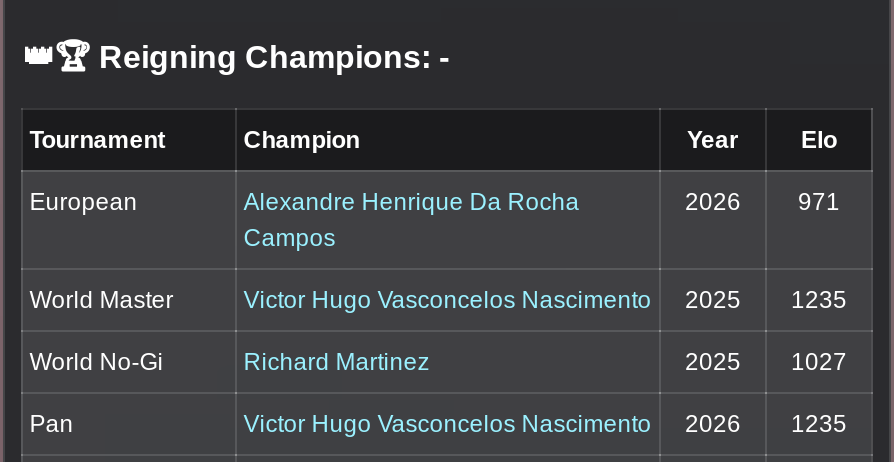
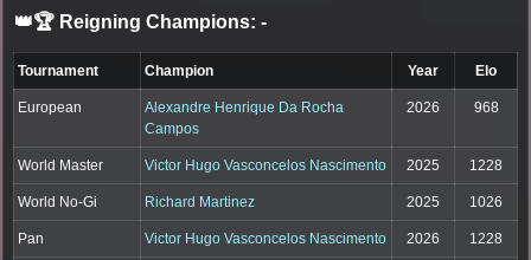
[798,187,840,215] 971 -> [474,99,498,115] 968
[243,285,847,313] Victor Hugo Vasconcelos Nascimento 2025 1235 -> [145,157,503,173] Victor Hugo Vasconcelos Nascimento 2025 1228
[685,347,847,375] 2025 1027 -> [407,193,503,210] 2025 1026
[243,409,847,437] Victor Hugo Vasconcelos Nascimento 2026 1235 -> [145,230,503,246] Victor Hugo Vasconcelos Nascimento 2026 1228

